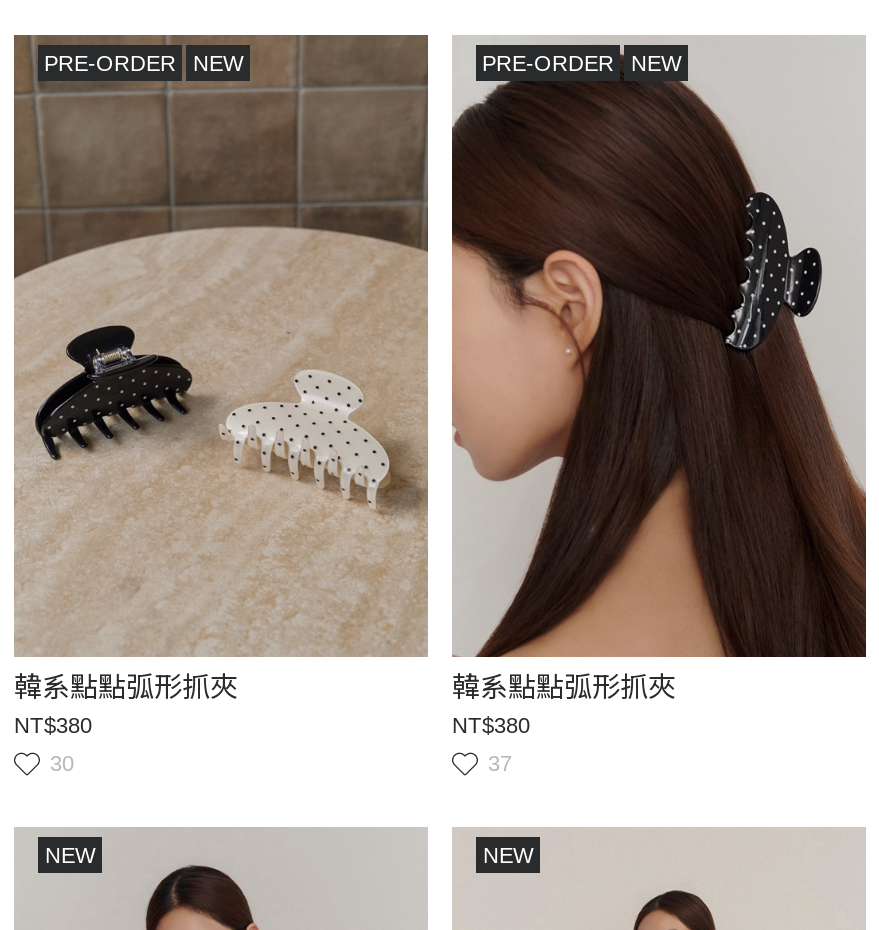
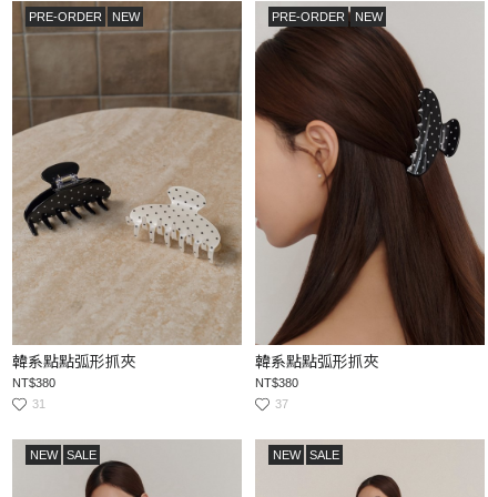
[50,750,74,774] 30 -> [32,397,45,411] 31
none -> [67,448,96,462] SALE
none -> [309,448,339,462] SALE

